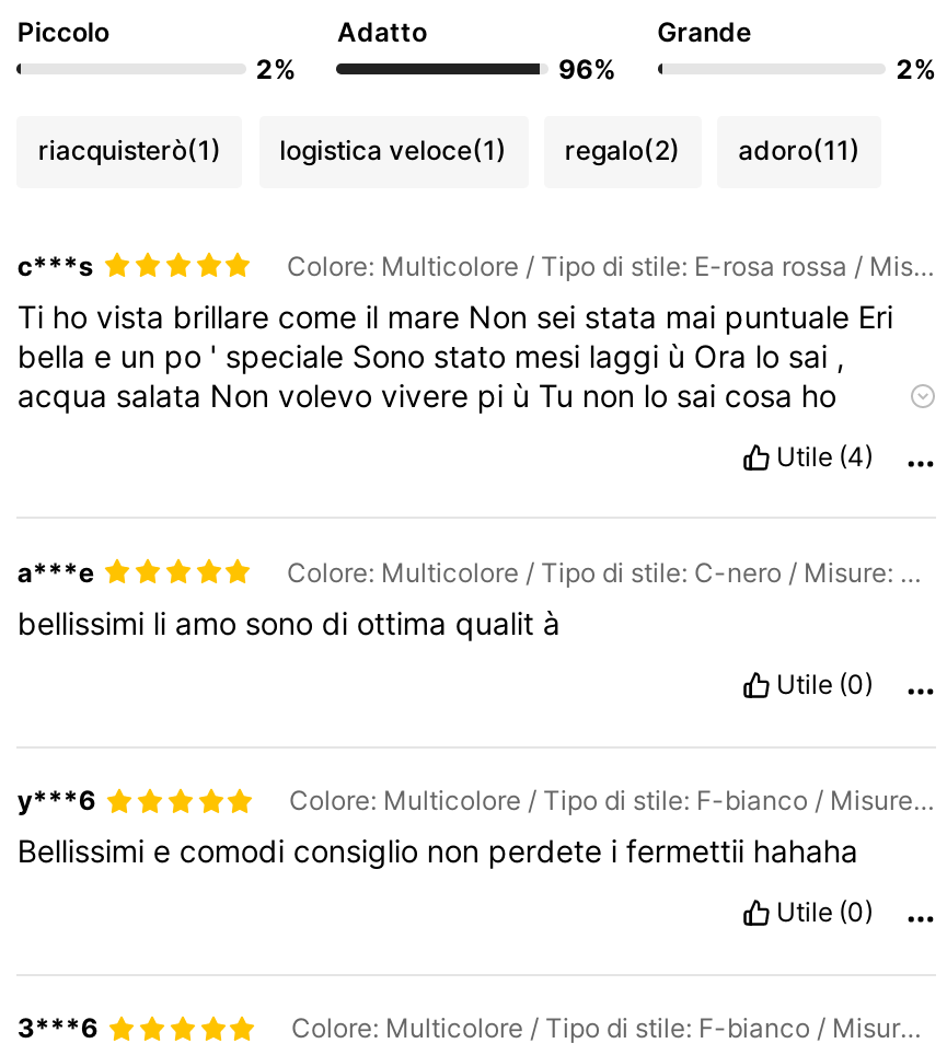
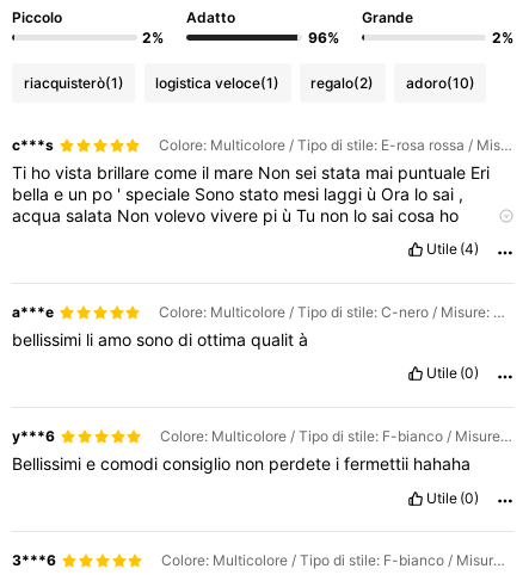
[38,135,861,168] riacquisterò(1) logistica veloce(1) regalo(2) adoro(11) -> [24,73,475,91] riacquisterò(1) logistica veloce(1) regalo(2) adoro(10)

